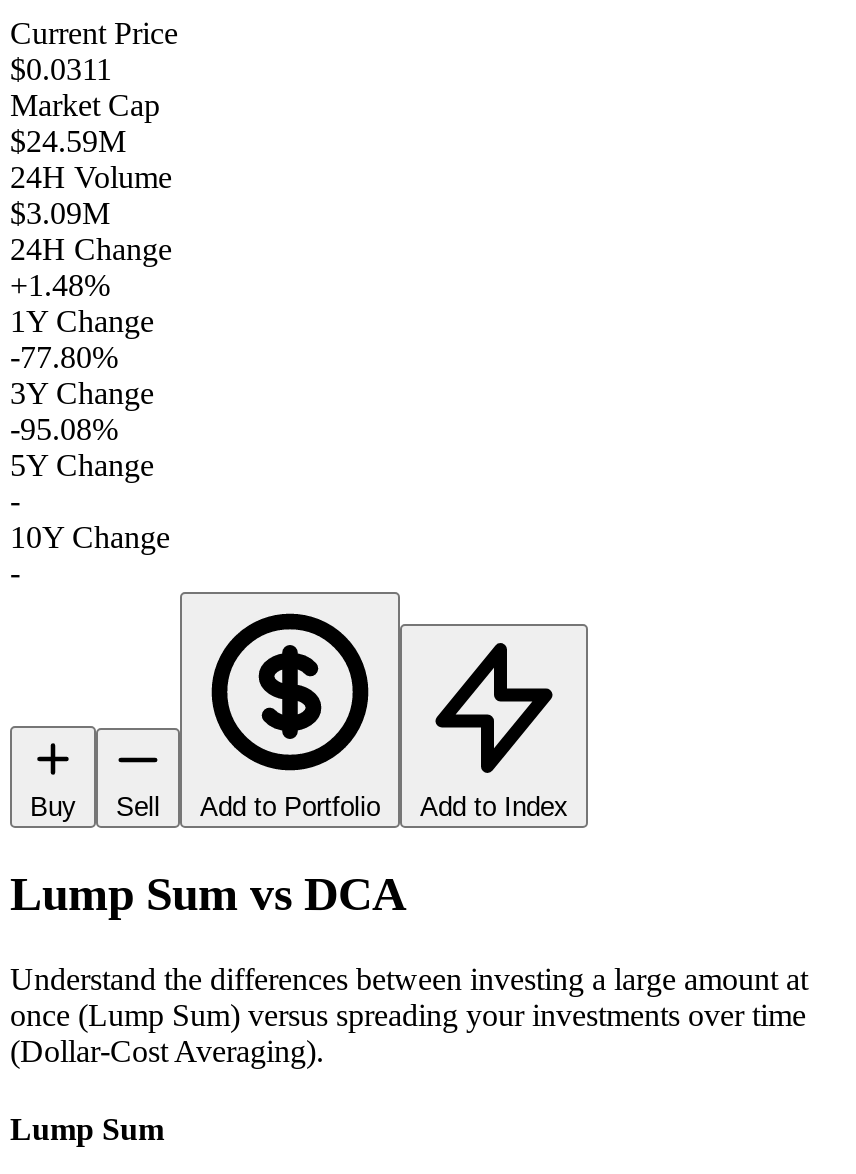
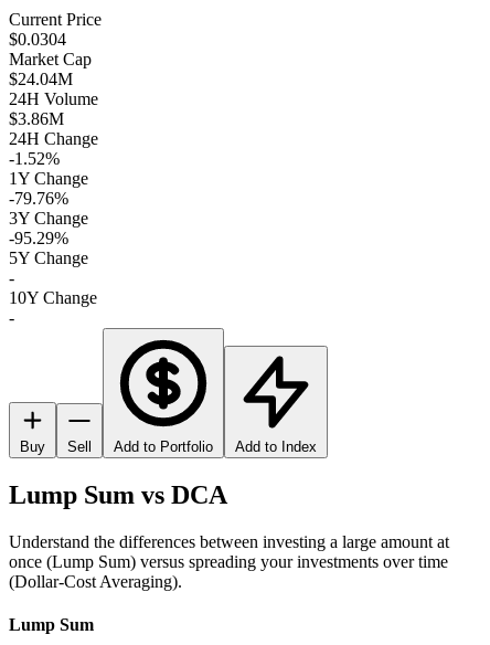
[10,53,112,87] $0.0311 -> [9,30,66,49] $0.0304
[10,125,126,159] $24.59M -> [9,70,73,89] $24.04M
[10,197,110,231] $3.09M -> [9,110,64,128] $3.86M
[10,269,110,303] +1.48% -> [9,149,60,168] -1.52%
[10,341,118,375] -77.80% -> [9,189,68,208] -79.76%
[10,413,118,447] -95.08% -> [9,229,68,248] -95.29%

